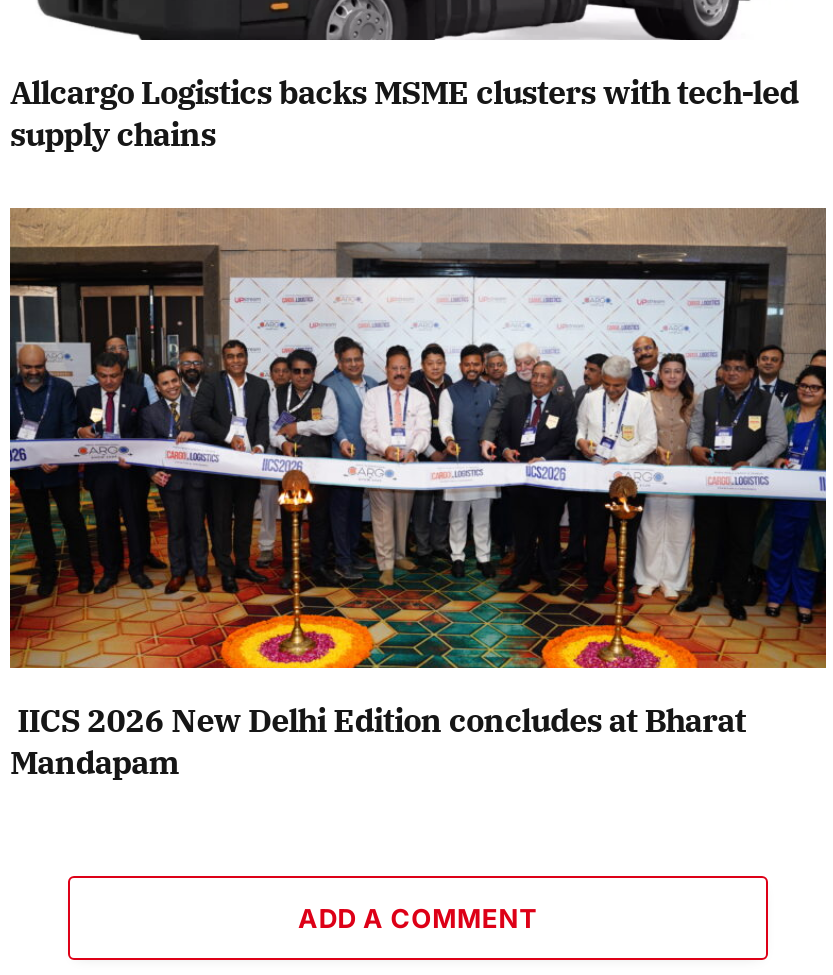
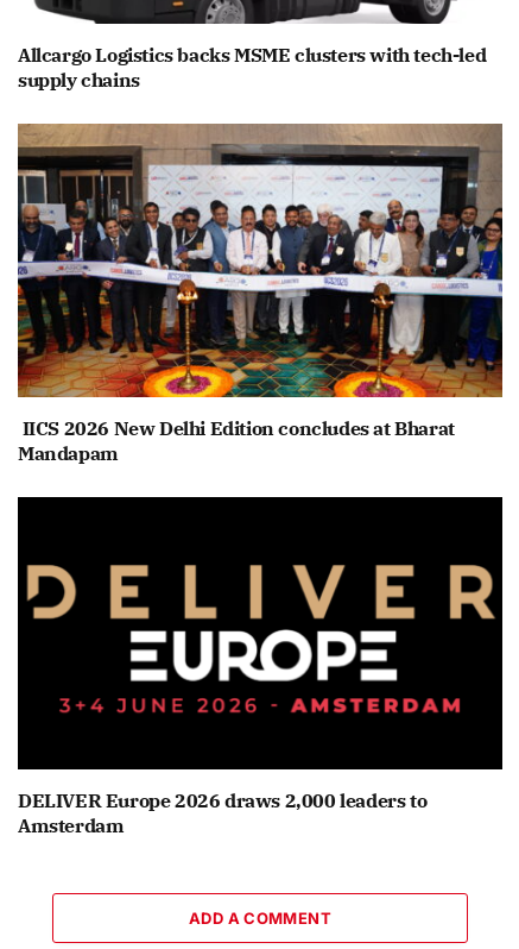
none -> [17,496,504,837] [image] | DELIVER Europe 2026 draws 2,000 leaders to | Amsterdam

